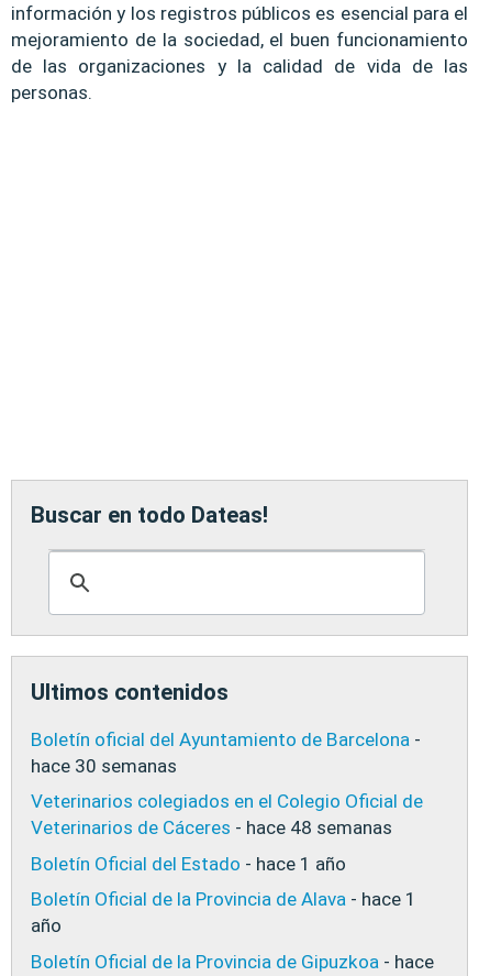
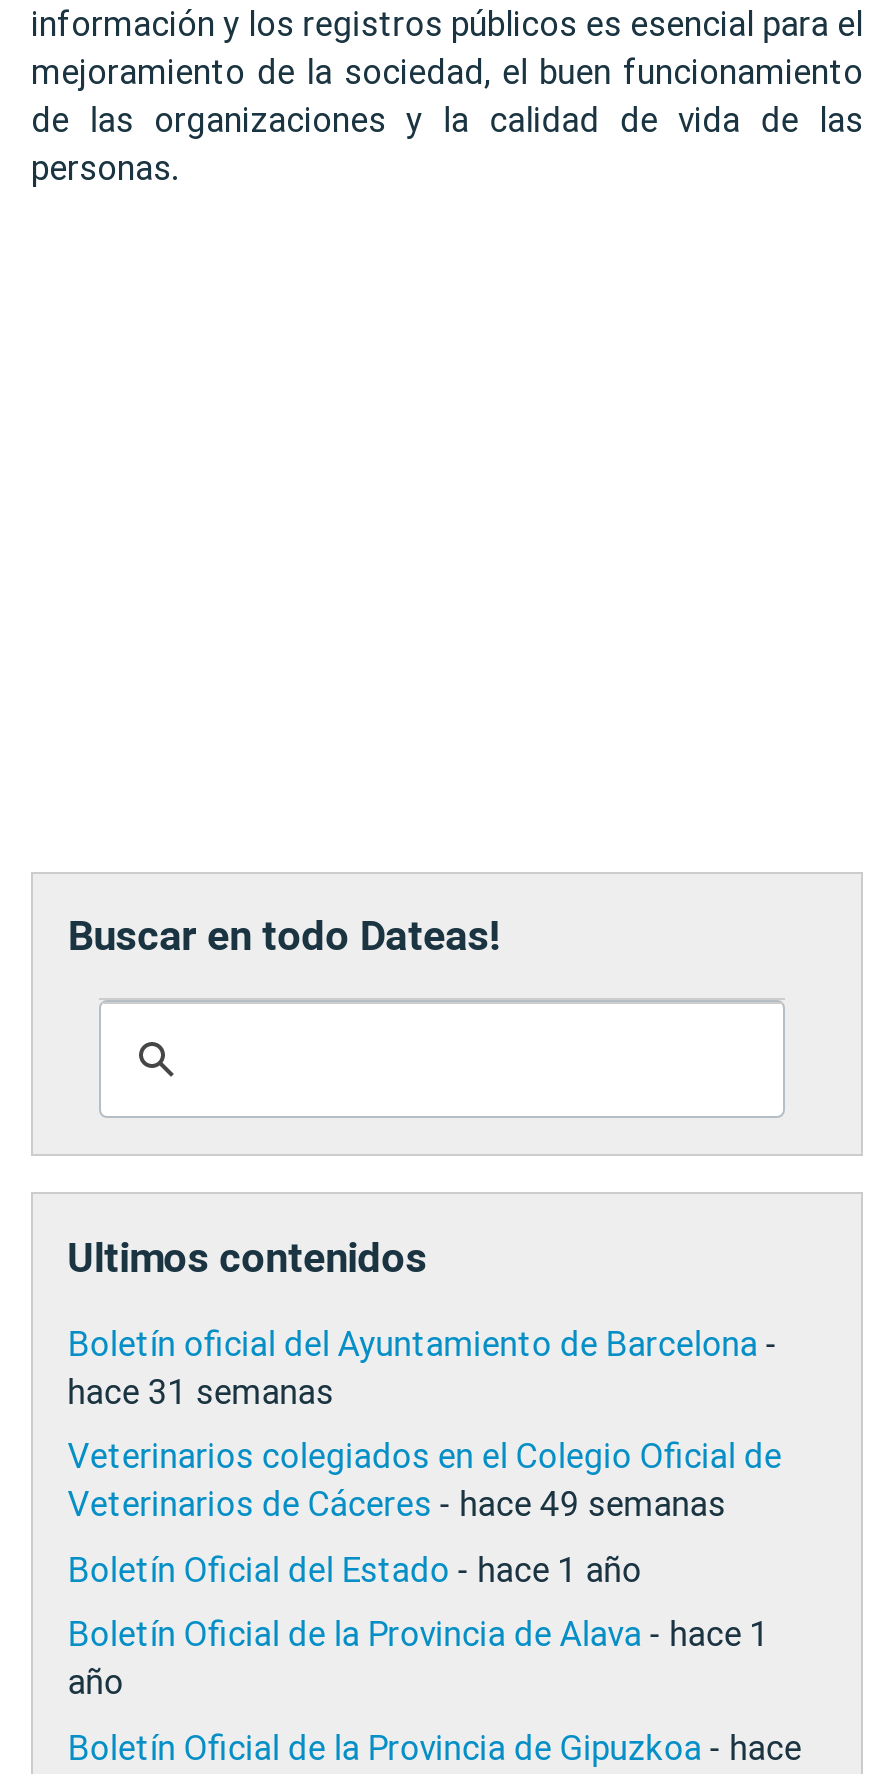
[31,755,177,777] hace 30 semanas -> [67,1371,333,1411] hace 31 semanas
[31,817,392,839] Veterinarios de Cáceres - hace 48 semanas -> [67,1484,725,1524] Veterinarios de Cáceres - hace 49 semanas

